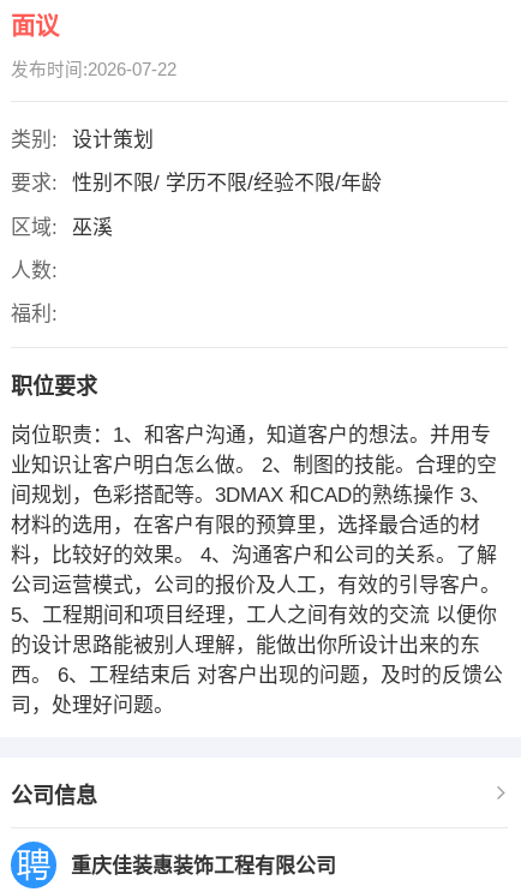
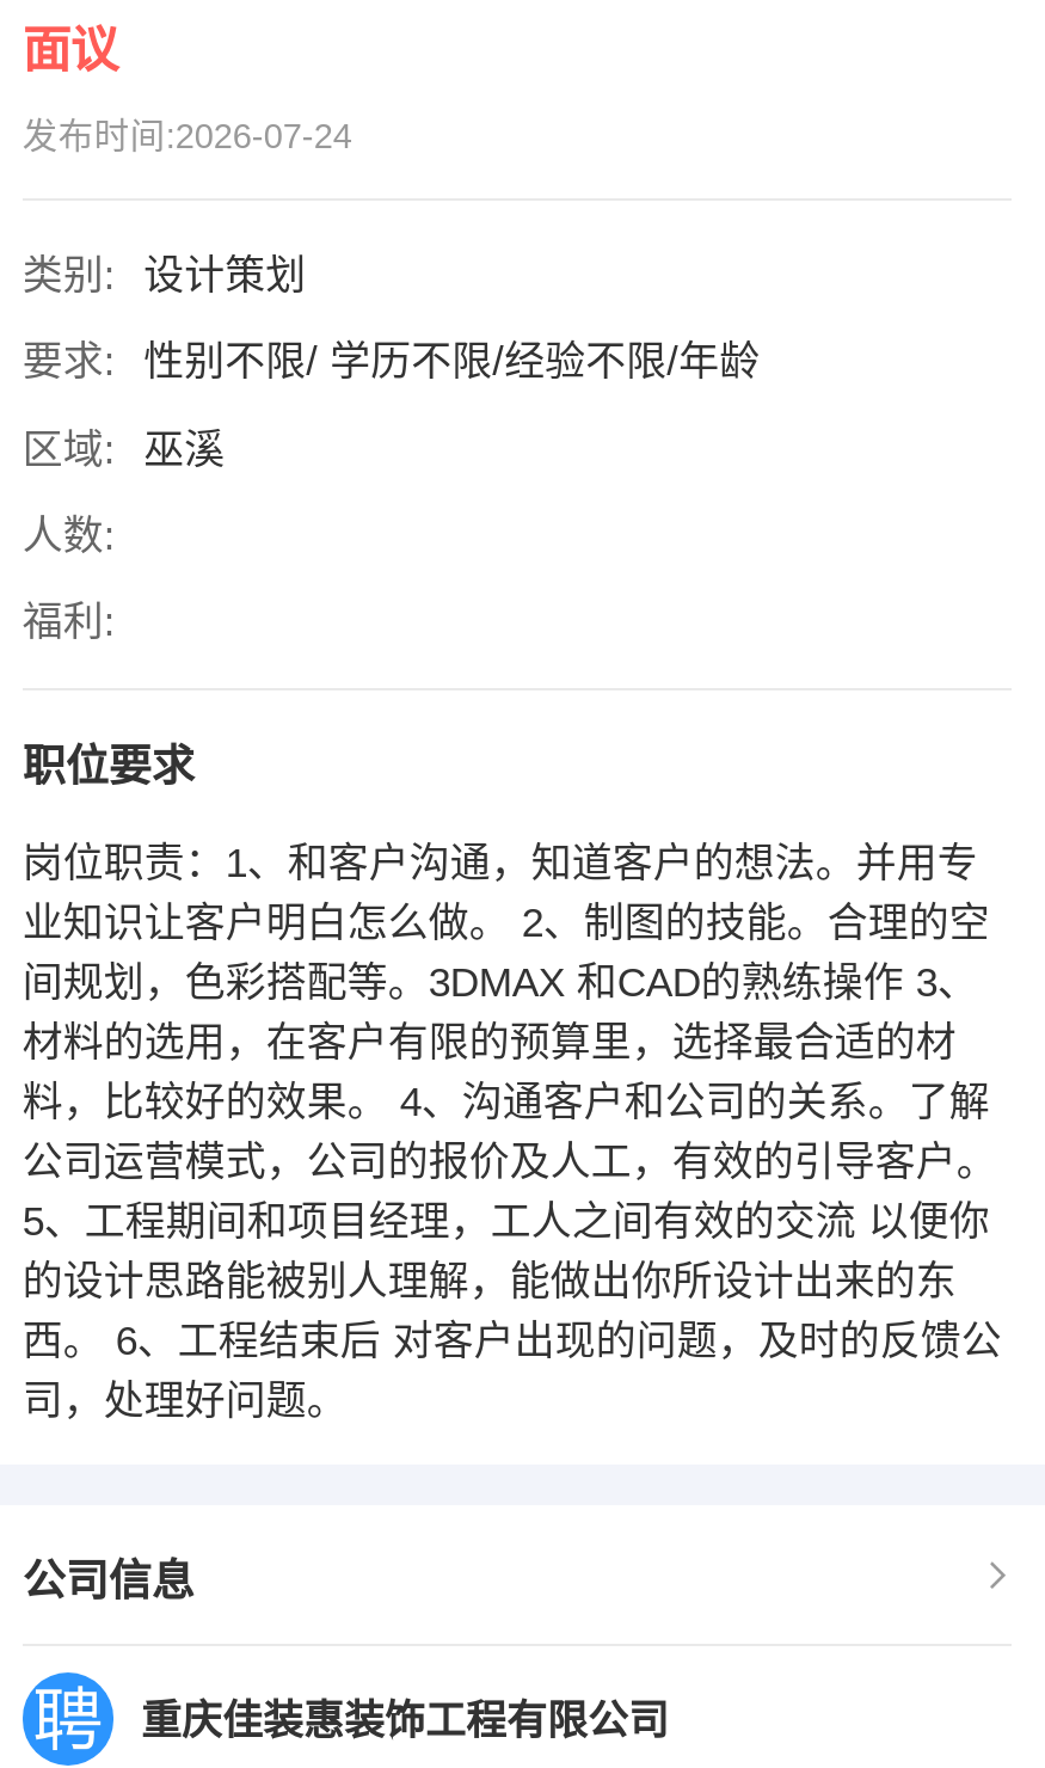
[11,60,176,79] 发布时间:2026-07-22 -> [22,118,352,156] 发布时间:2026-07-24

